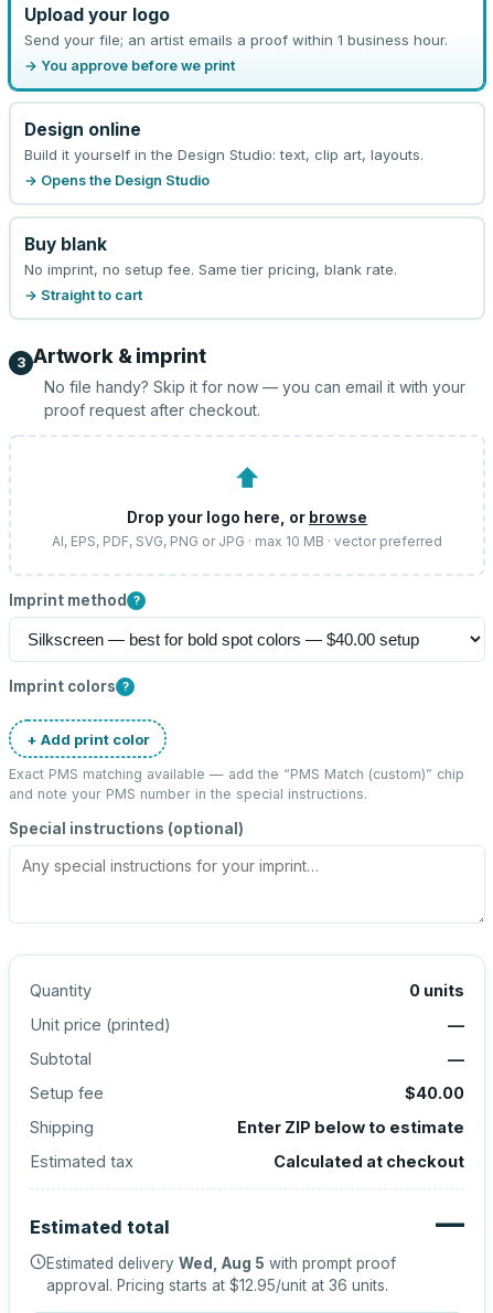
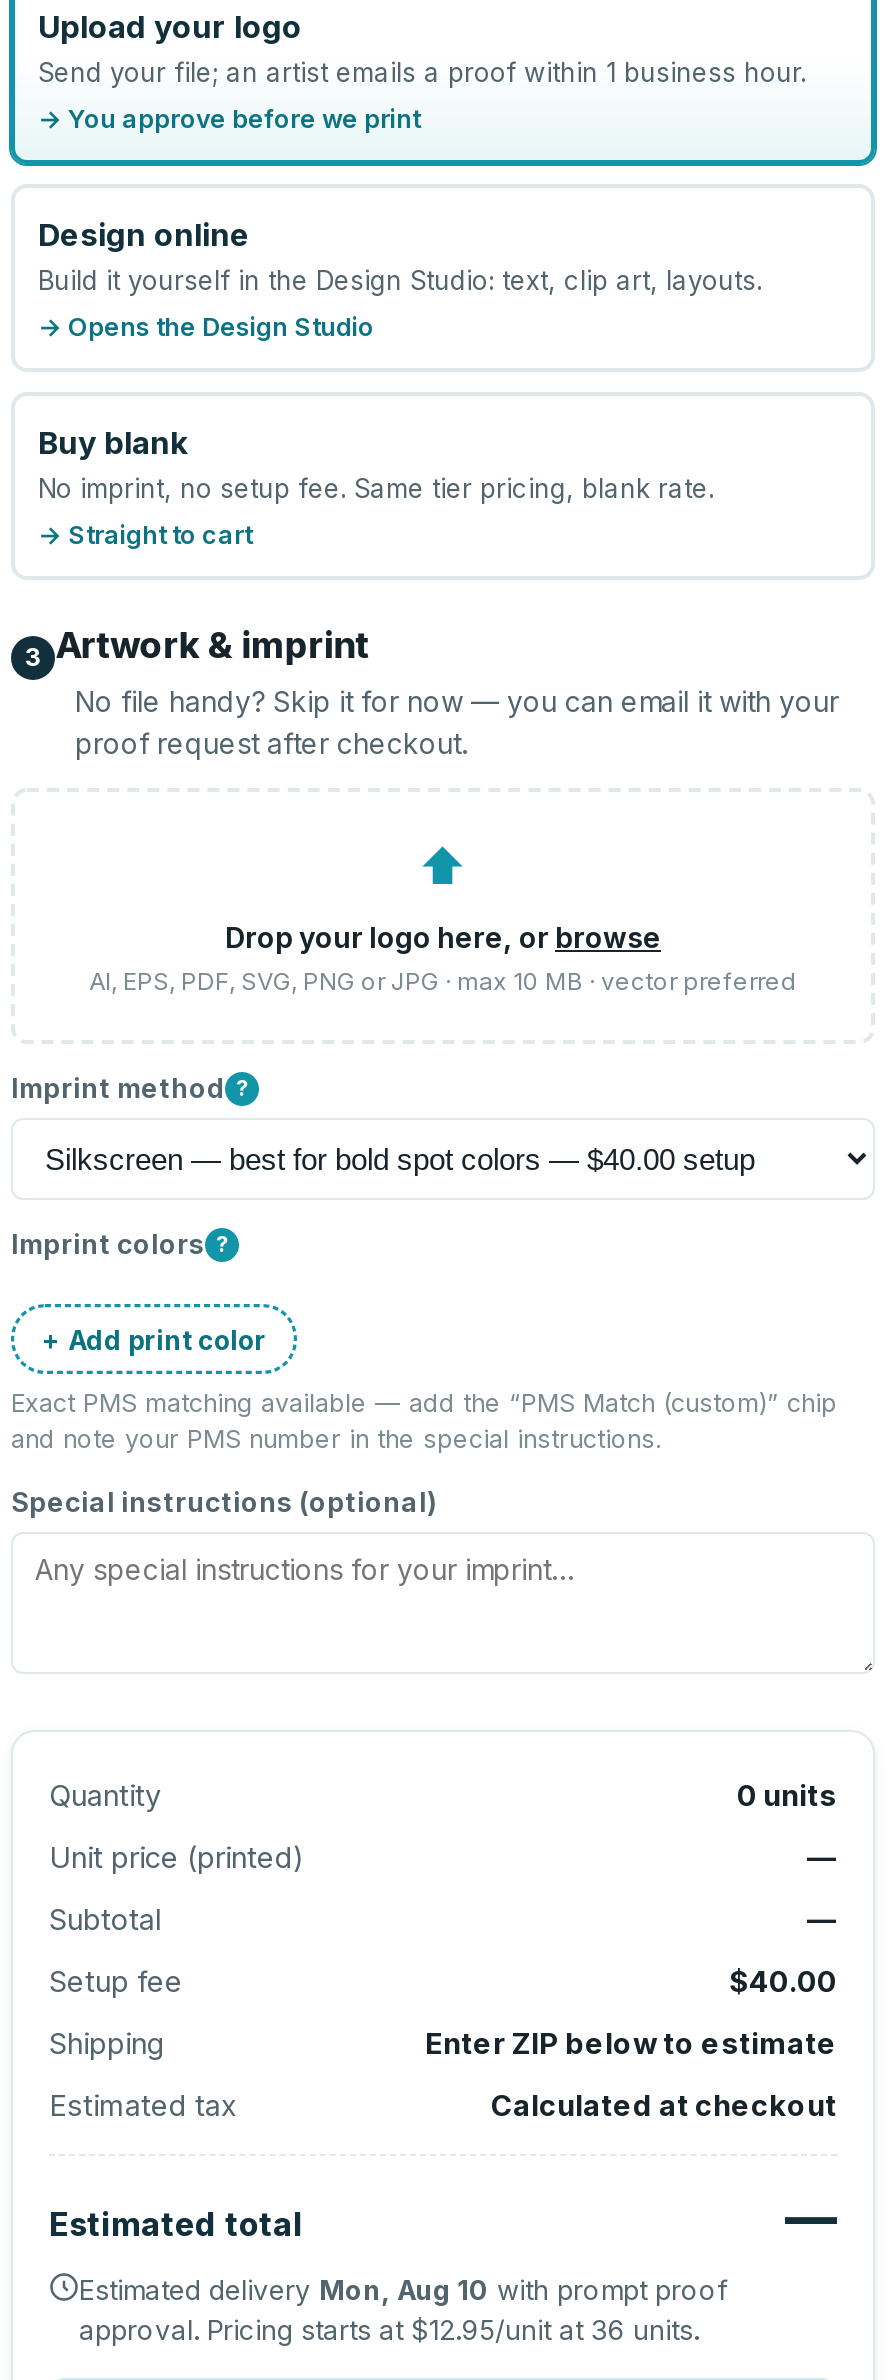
[46,1255,396,1272] Estimated delivery Wed, Aug 5 with prompt proof -> [79,2274,727,2306] Estimated delivery Mon, Aug 10 with prompt proof

